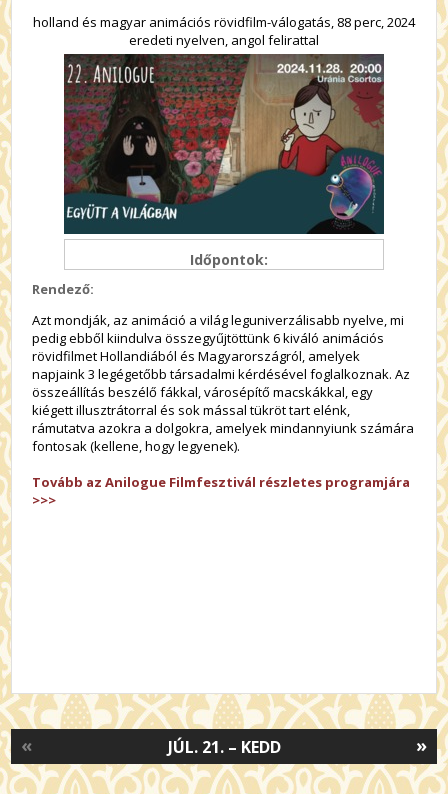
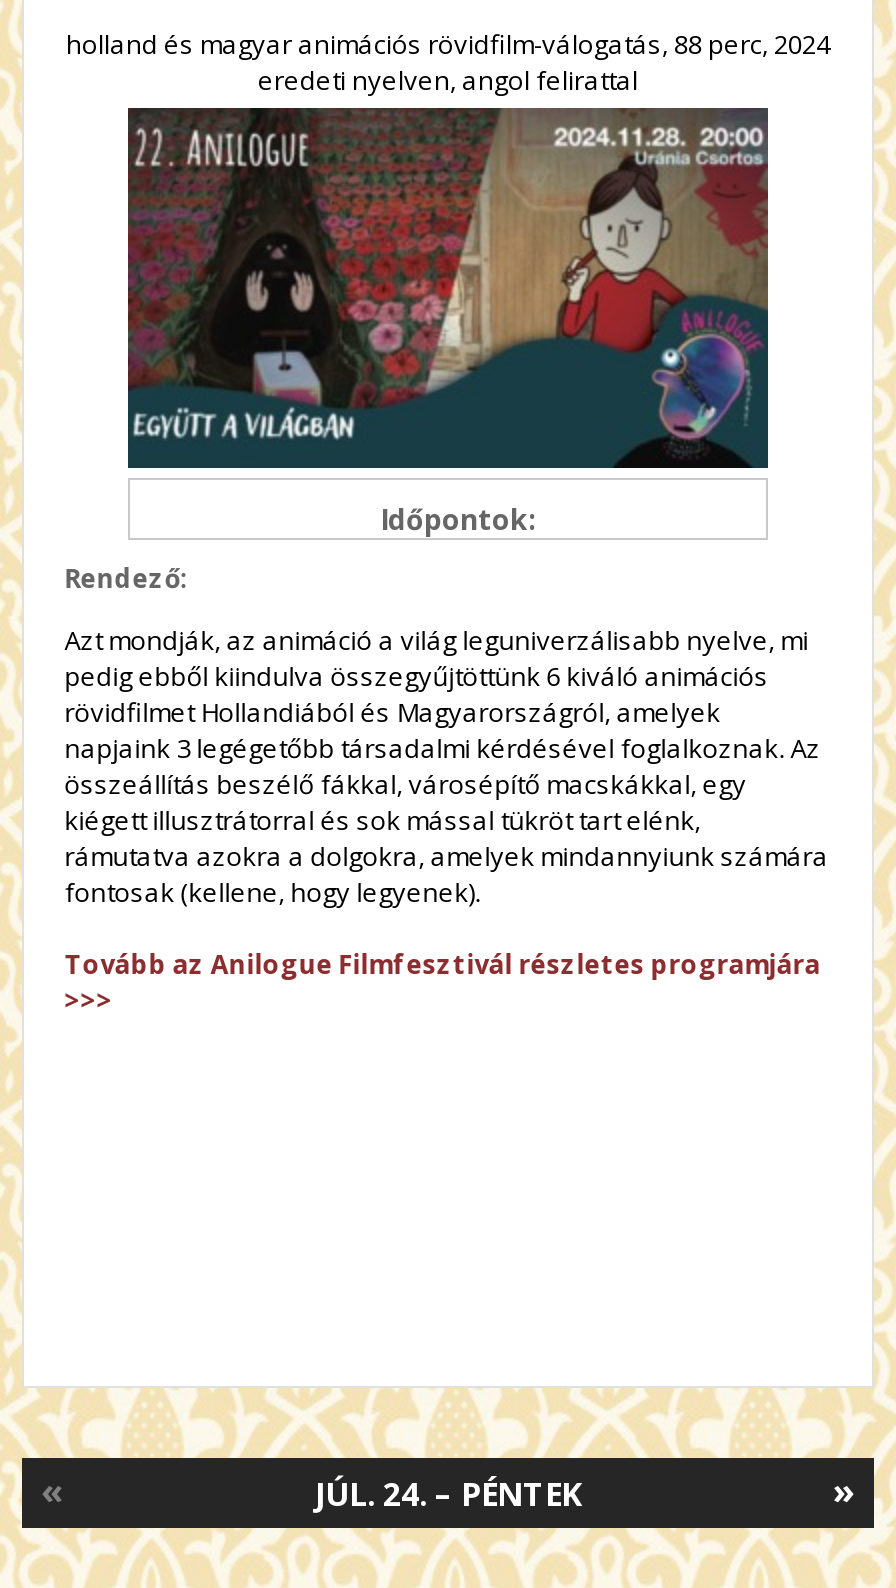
[167,736,280,758] JÚL. 21. – KEDD -> [315,1472,581,1516] JÚL. 24. – PÉNTEK

